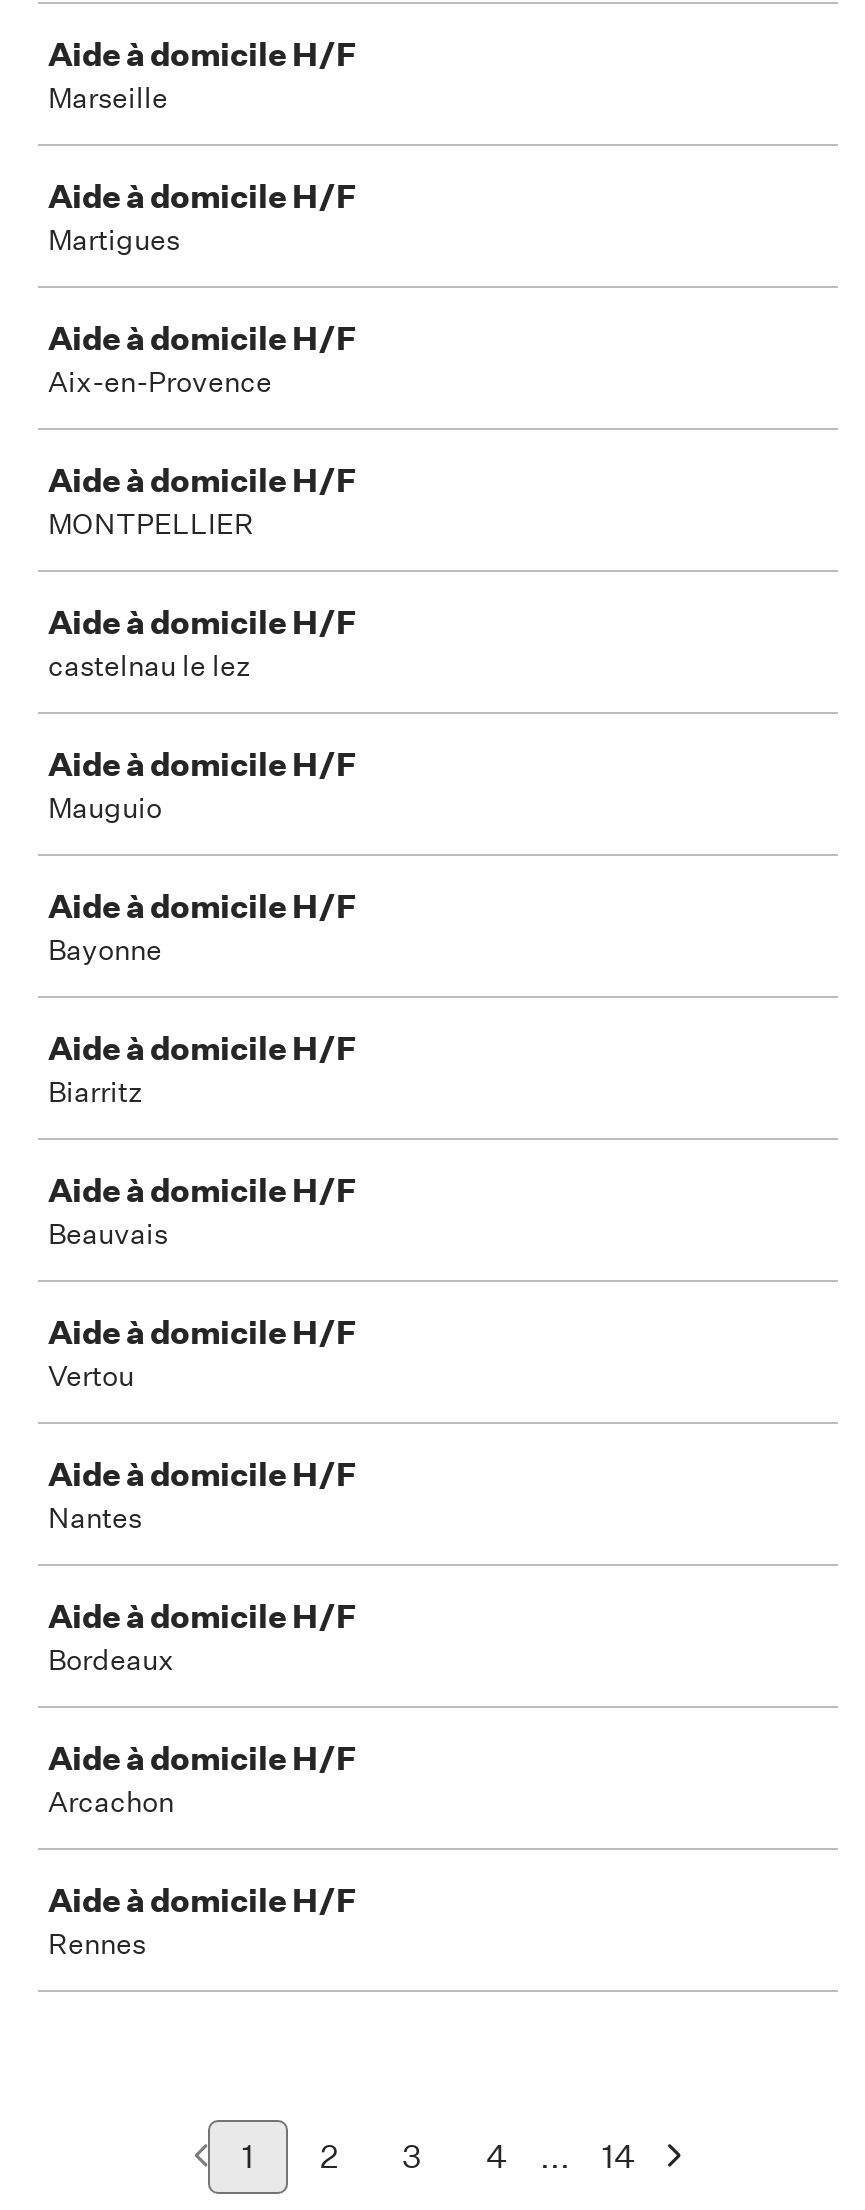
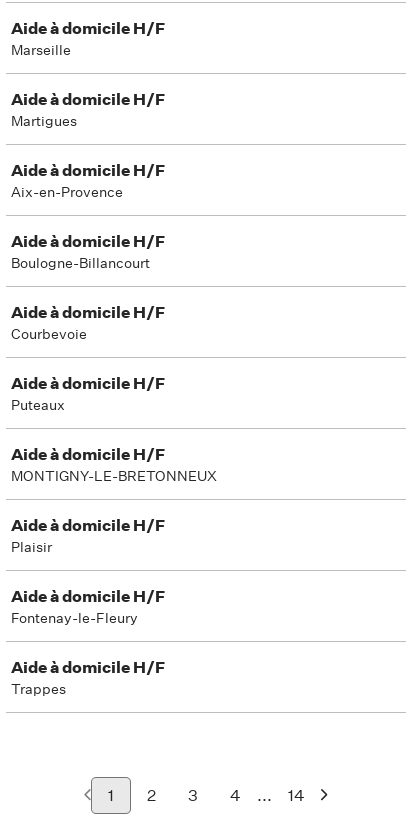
[48,506,254,542] MONTPELLIER -> [11,254,150,272] Boulogne-Billancourt
[48,648,250,684] castelnau le lez -> [11,325,87,343] Courbevoie
[48,790,162,826] Mauguio -> [11,396,65,414] Puteaux
[48,932,162,968] Bayonne -> [11,467,217,485] MONTIGNY-LE-BRETONNEUX
[48,1074,142,1110] Biarritz -> [11,538,52,556] Plaisir
[48,1216,168,1252] Beauvais -> [11,609,138,627] Fontenay-le-Fleury
[48,1358,356,1962] Vertou | Aide à domicile H/F | Nantes | Aide à domicile H/F | Bordeaux | Aide à domicile H/F | Arcachon | Aide à domicile H/F | Rennes -> [11,680,66,698] Trappes

